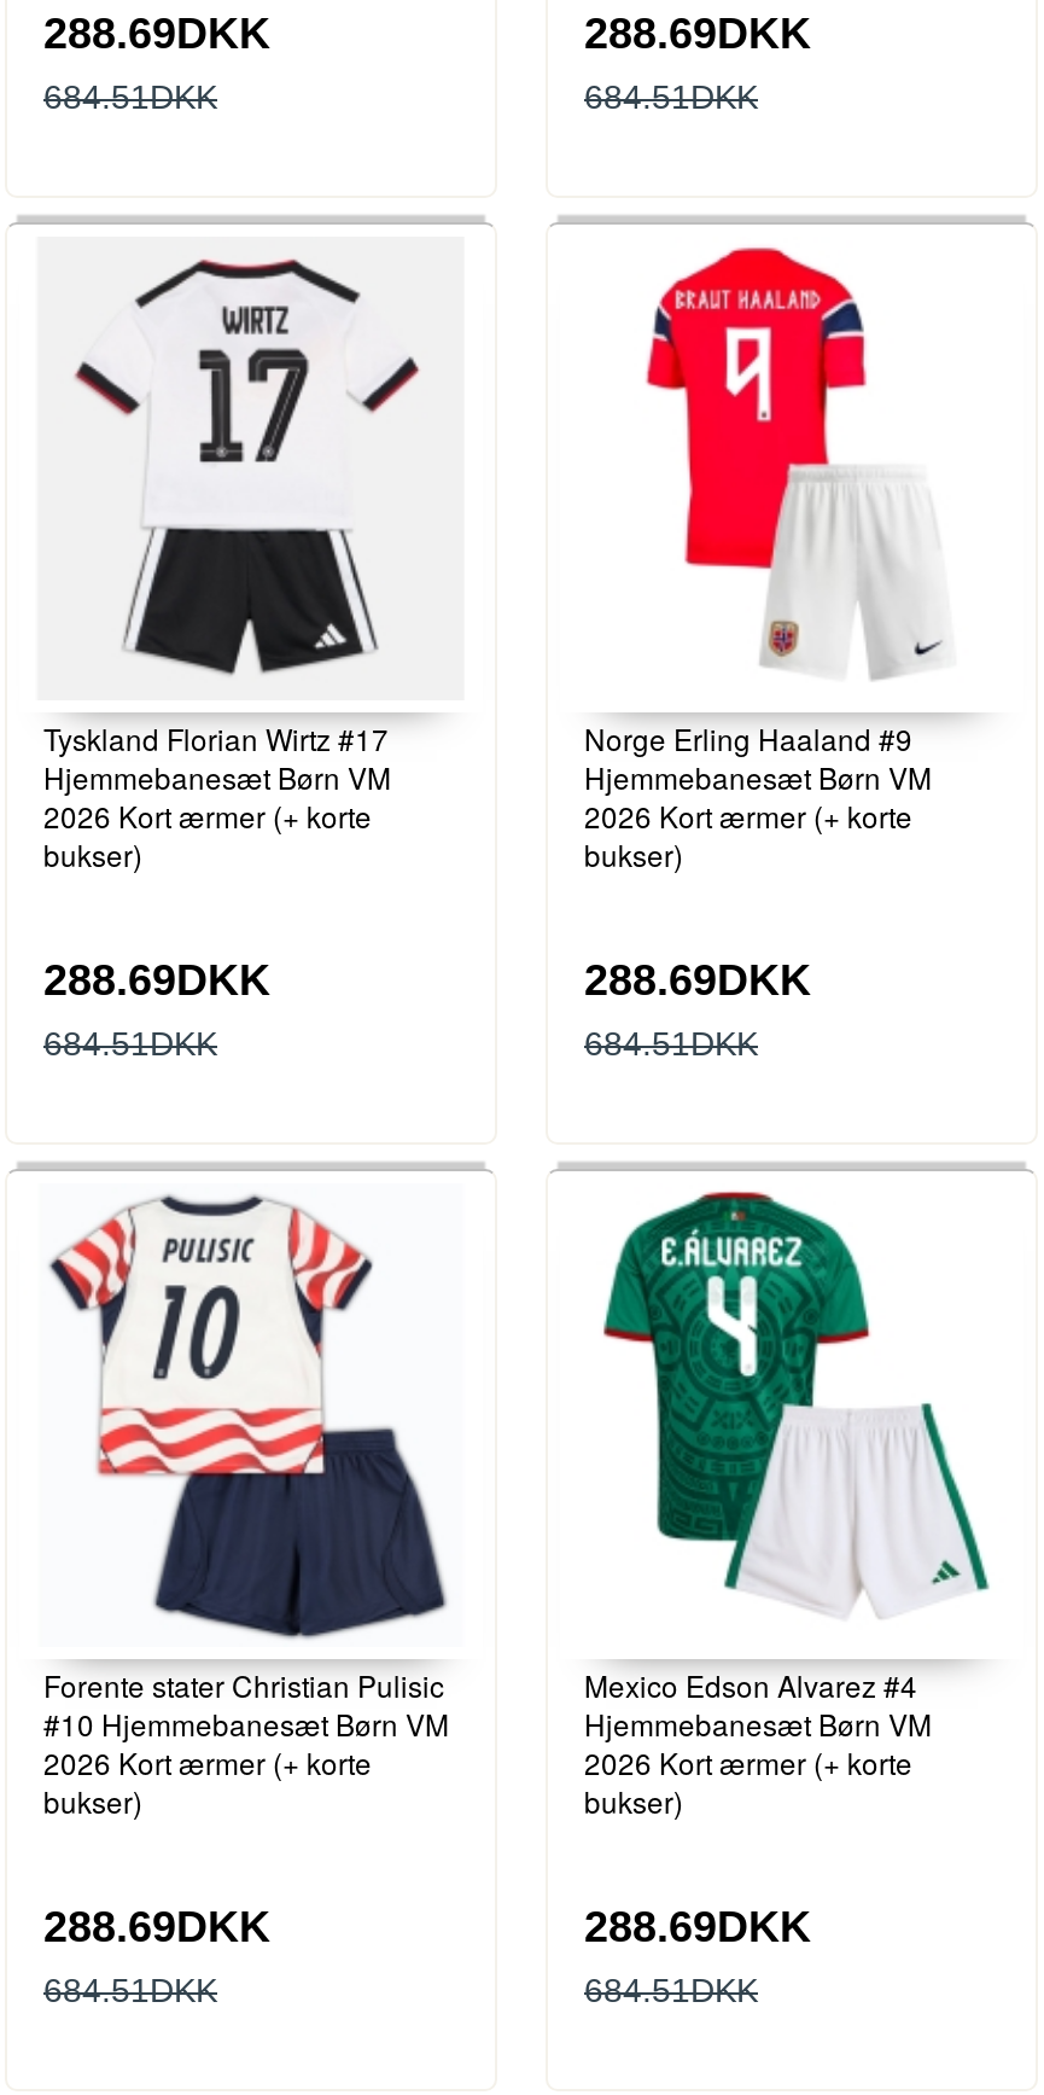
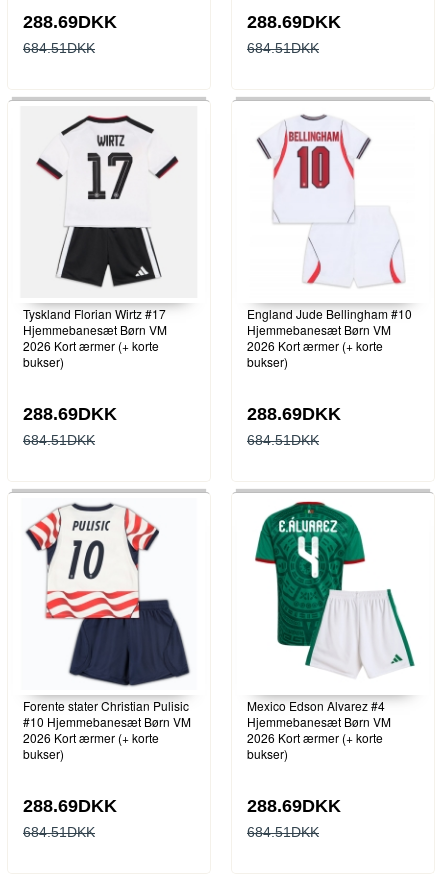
[584,246,958,759] [image] | Norge Erling Haaland #9 -> [247,111,412,322] [image] | England Jude Bellingham #10

